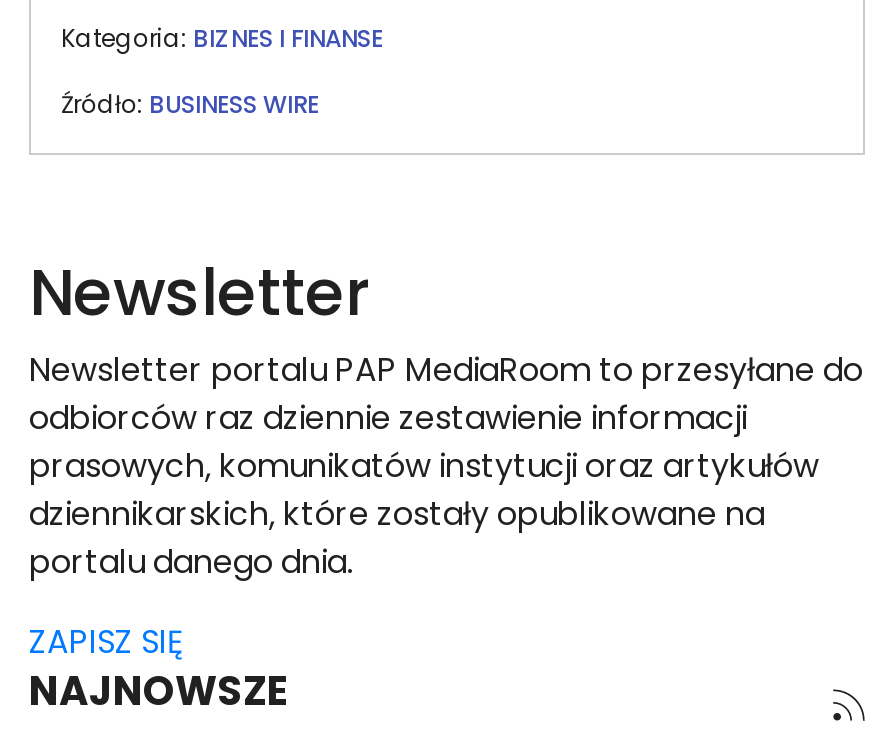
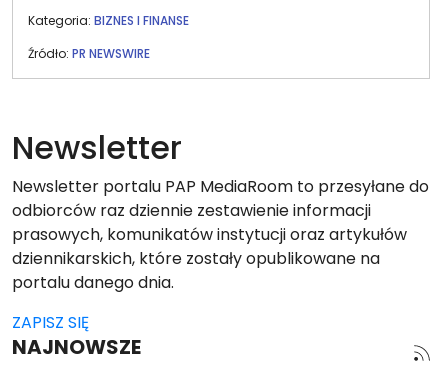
[61,87,319,121] Źródło: BUSINESS WIRE -> [28,45,150,62] Źródło: PR NEWSWIRE

